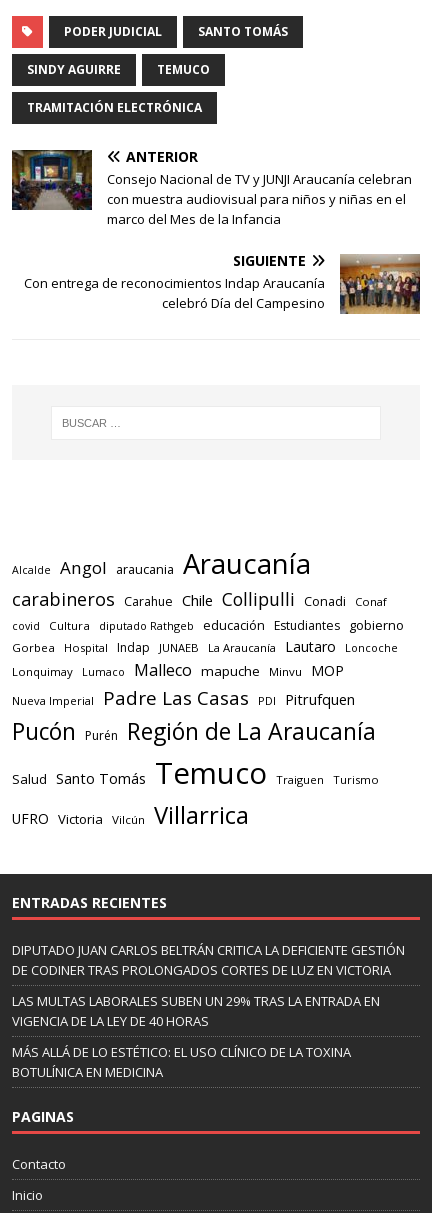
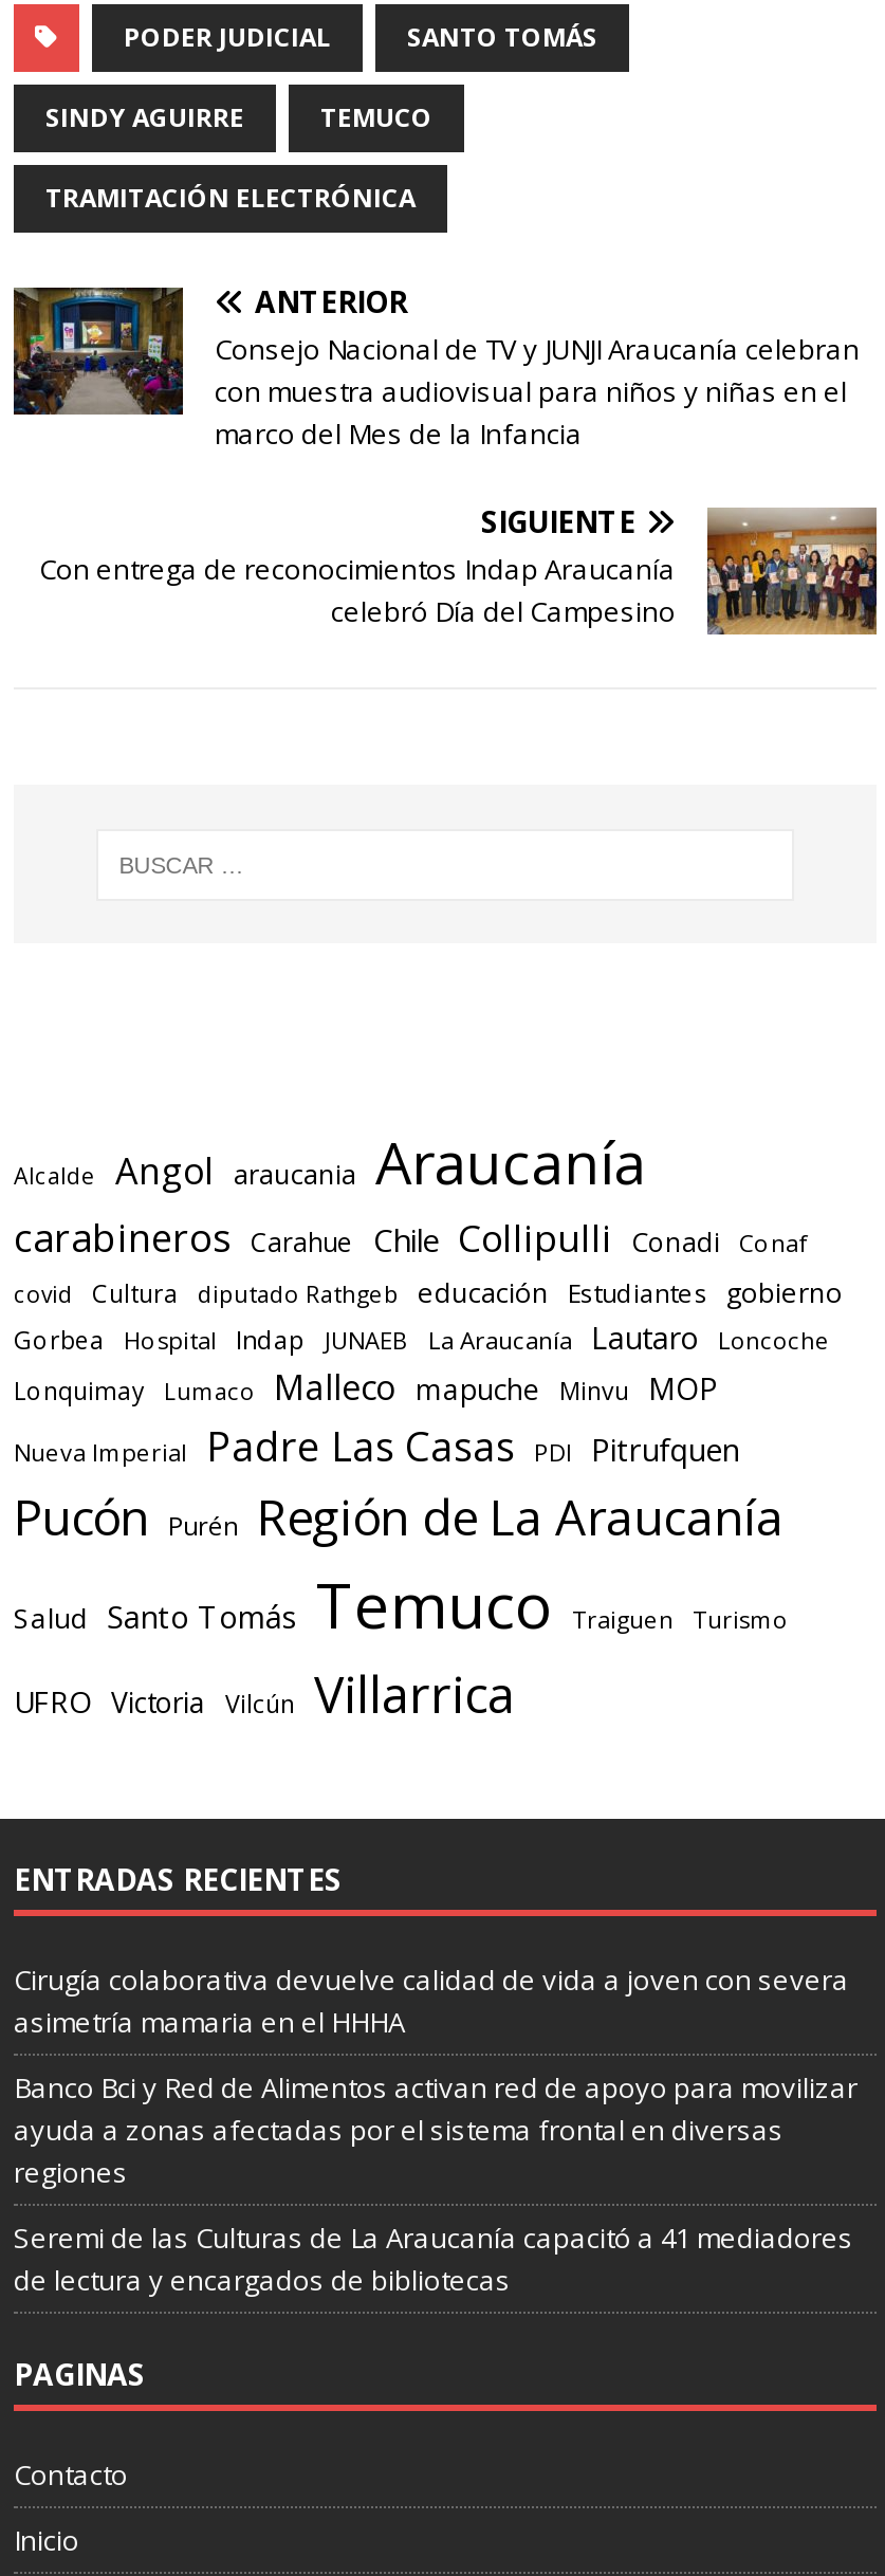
[12,941,405,979] DIPUTADO JUAN CARLOS BELTRÁN CRITICA LA DEFICIENTE GESTIÓN | DE CODINER TRAS PROLONGADOS CORTES DE LUZ EN VICTORIA -> [14,1961,849,2041] Cirugía colaborativa devuelve calidad de vida a joven con severa | asimetría mamaria en el HHHA
[12,992,380,1030] LAS MULTAS LABORALES SUBEN UN 29% TRAS LA ENTRADA EN | VIGENCIA DE LA LEY DE 40 HORAS -> [14,2068,858,2191] Banco Bci y Red de Alimentos activan red de apoyo para movilizar | ayuda a zonas afectadas por el sistema frontal en diversas | regiones
[12,1043,351,1081] MÁS ALLÁ DE LO ESTÉTICO: EL USO CLÍNICO DE LA TOXINA | BOTULÍNICA EN MEDICINA -> [14,2219,853,2299] Seremi de las Culturas de La Araucanía capacitó a 41 mediadores | de lectura y encargados de bibliotecas

